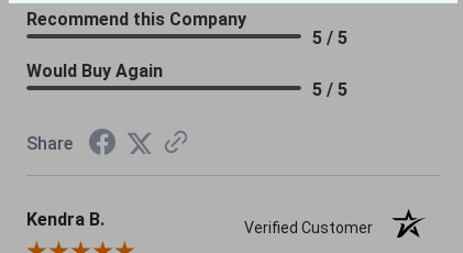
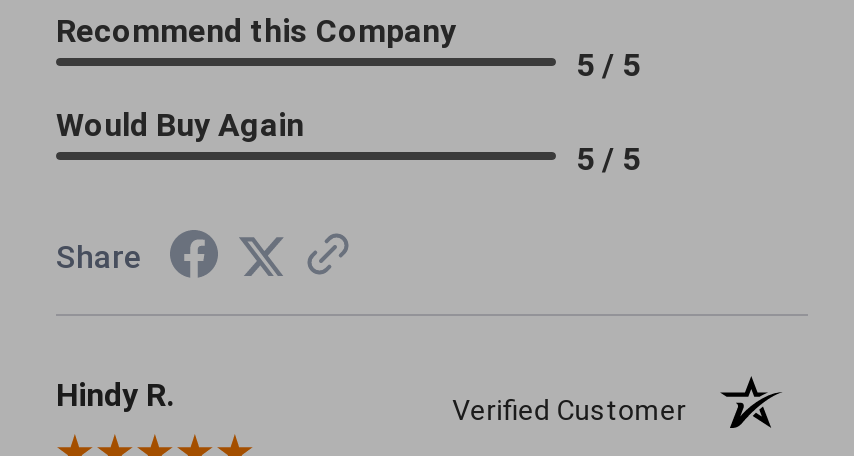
[26,209,104,230] Kendra B. -> [56,376,174,414] Hindy R.

